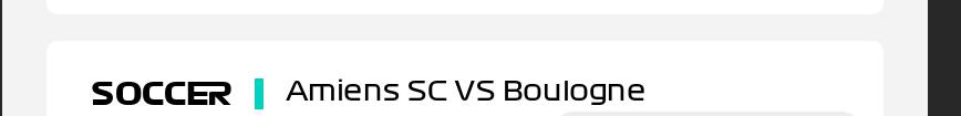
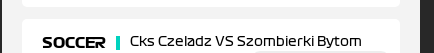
[286,78,647,105] Amiens SC VS Boulogne -> [130,36,362,48] Cks Czeladz VS Szombierki Bytom

